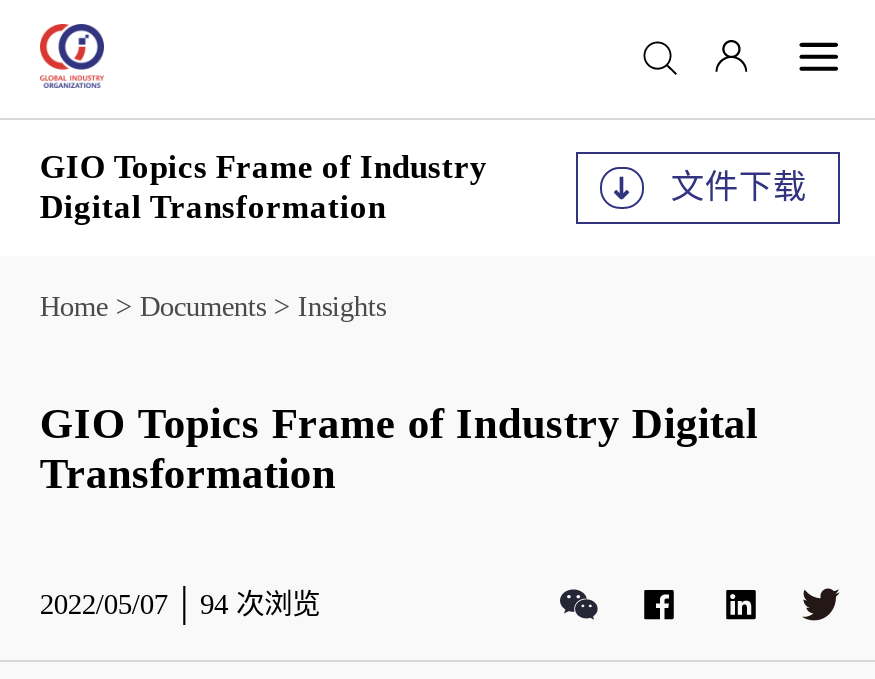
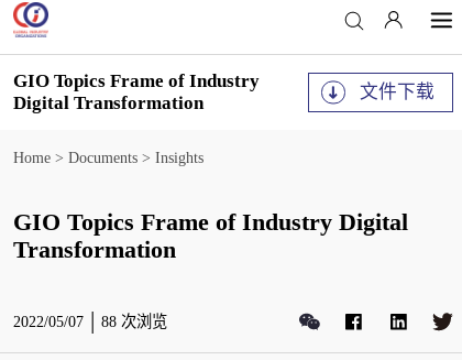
[40,587,320,619] 2022/05/07 94次浏览 -> [13,312,167,330] 2022/05/07 88次浏览

